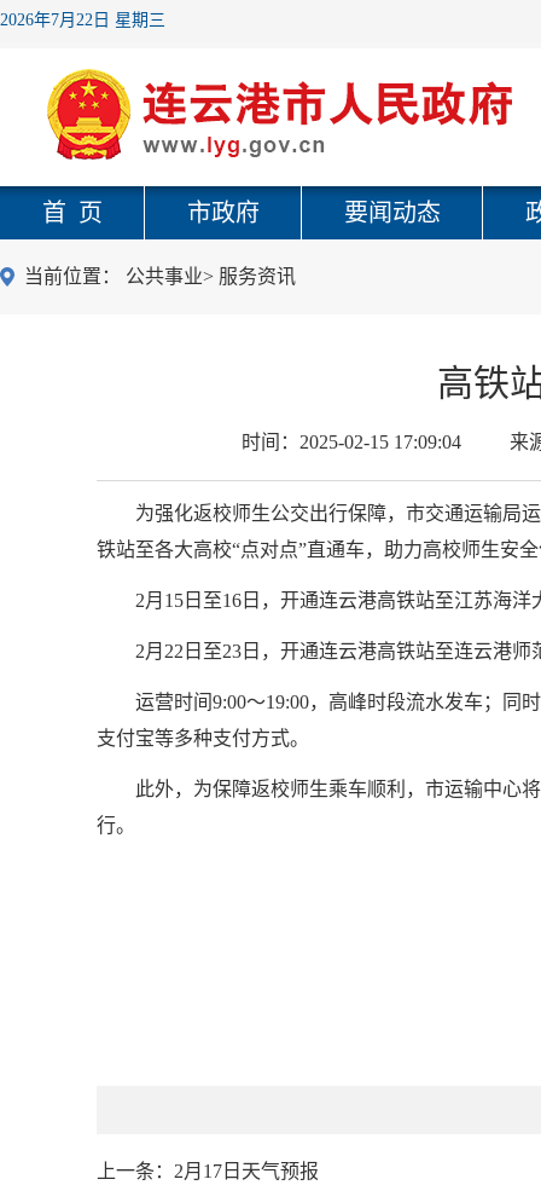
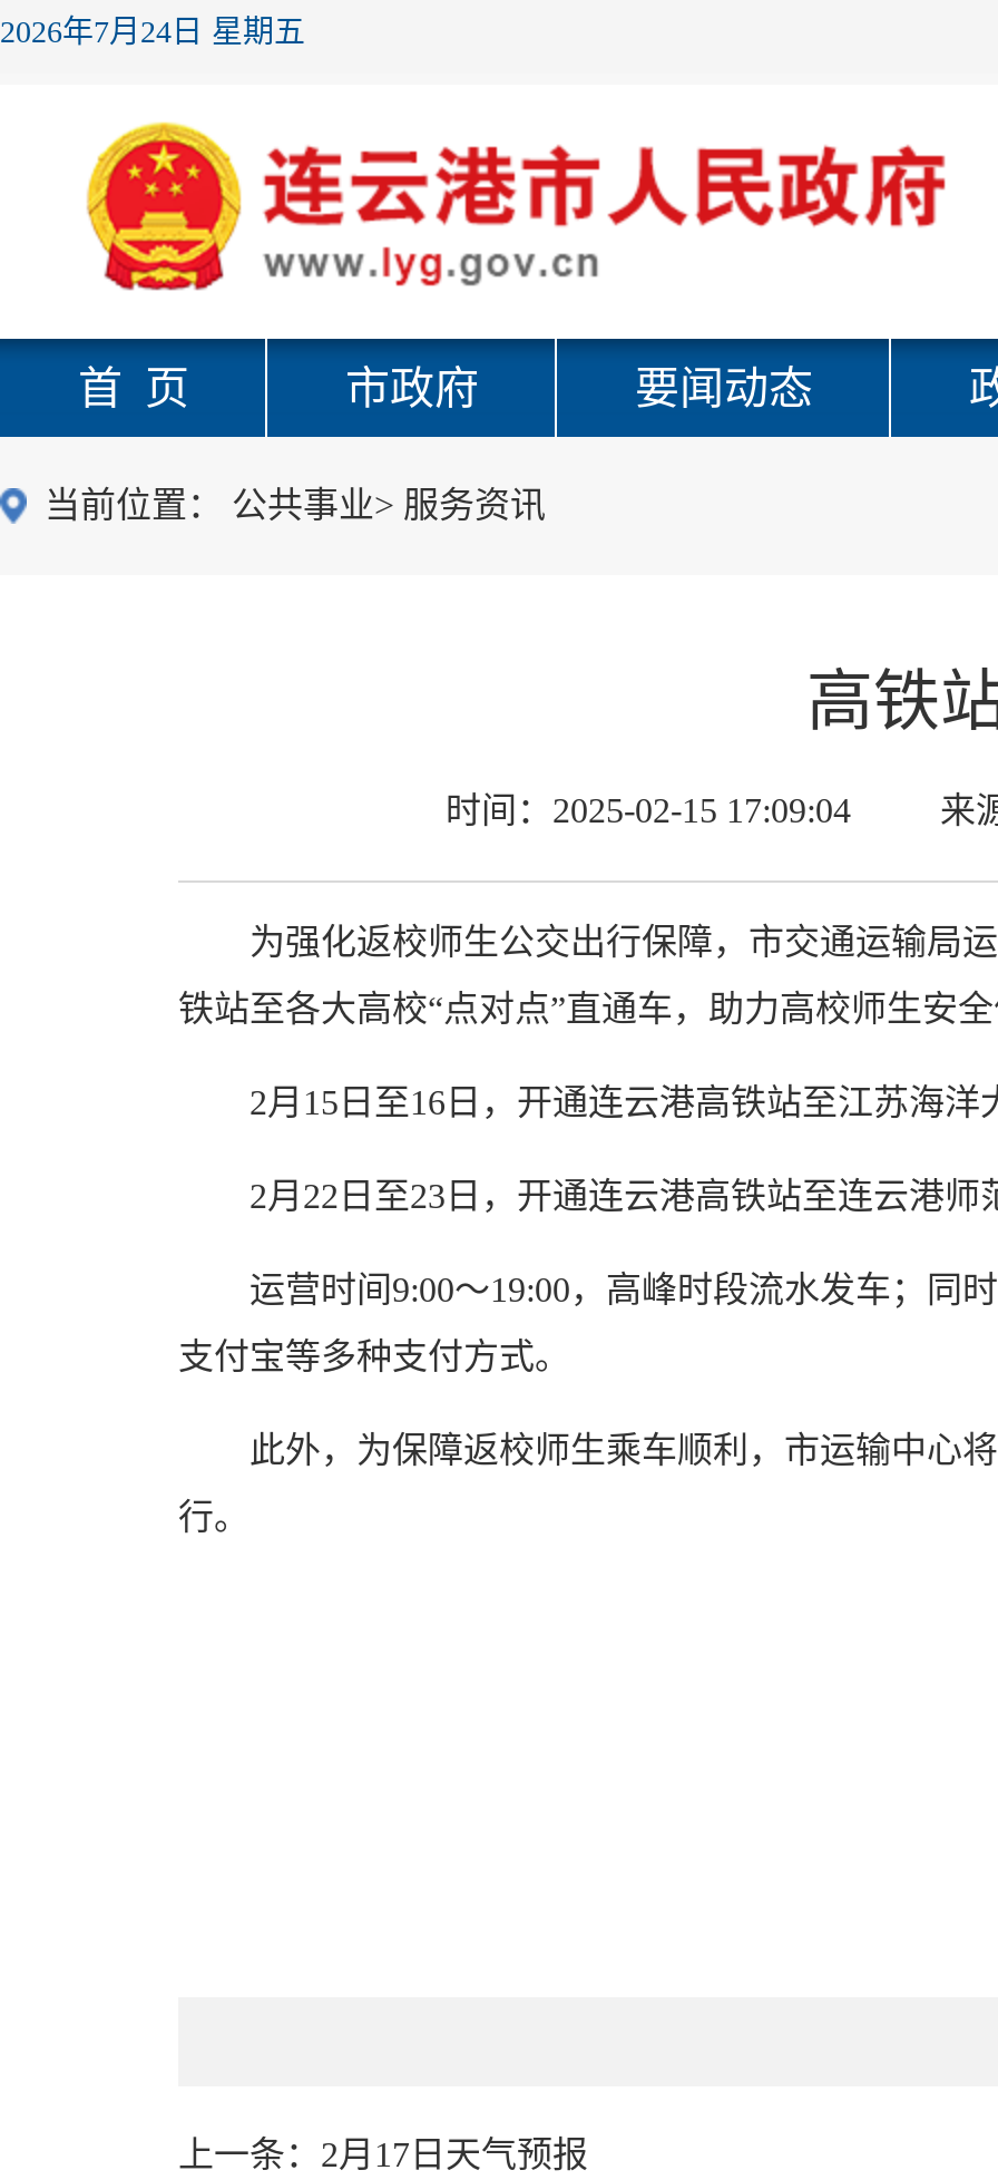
[0,11,165,29] 2026年7月22日 星期三 -> [0,16,305,49] 2026年7月24日 星期五

